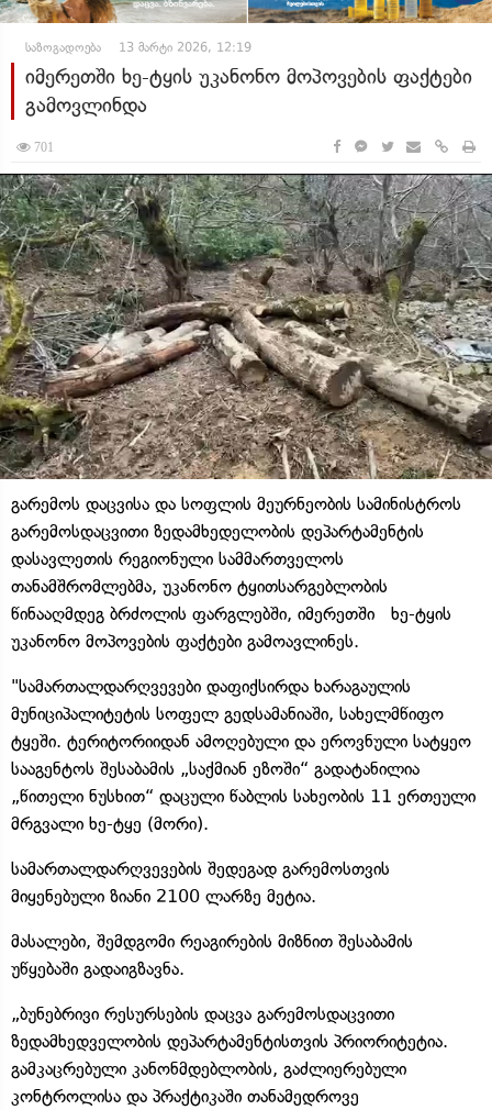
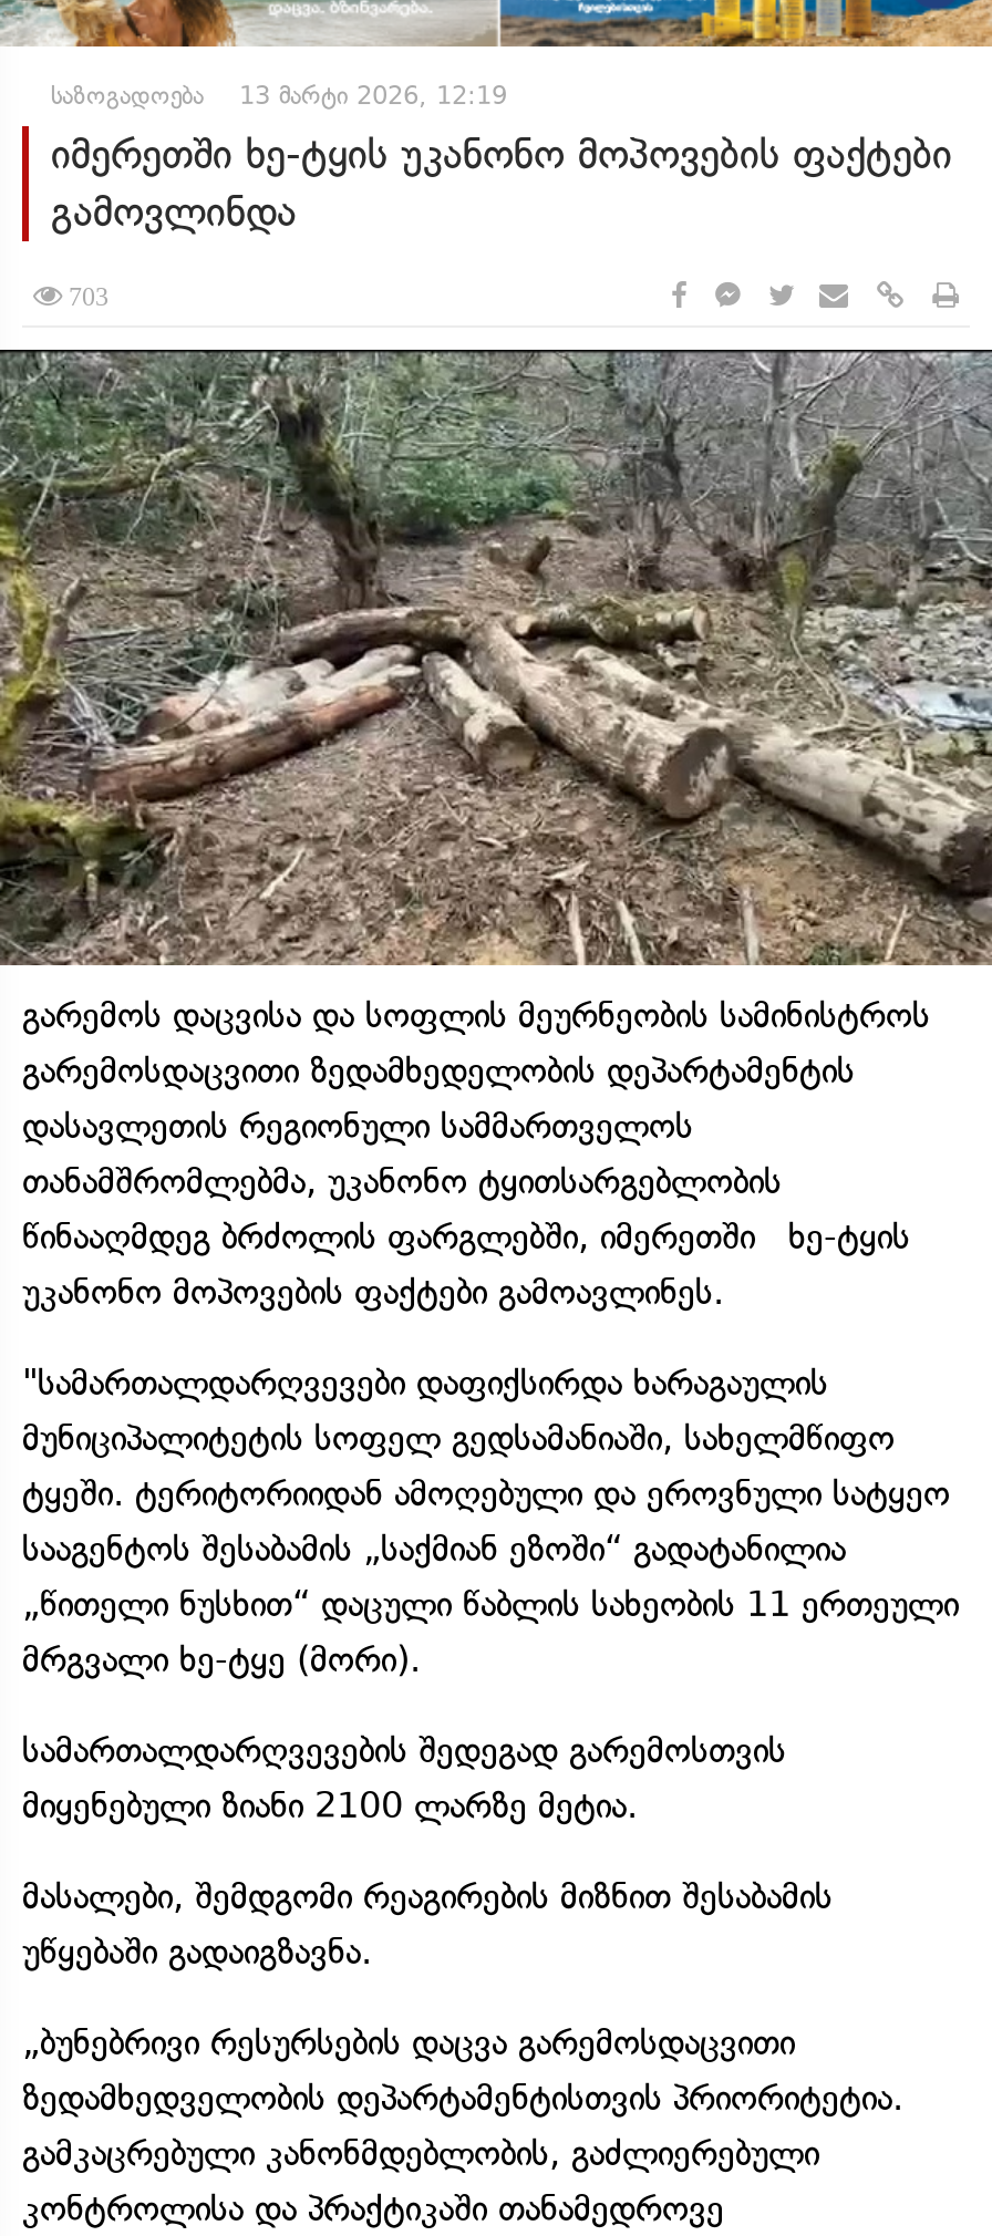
[31,141,54,154] 701 -> [62,283,108,310] 703

